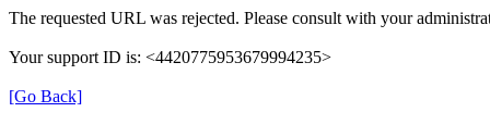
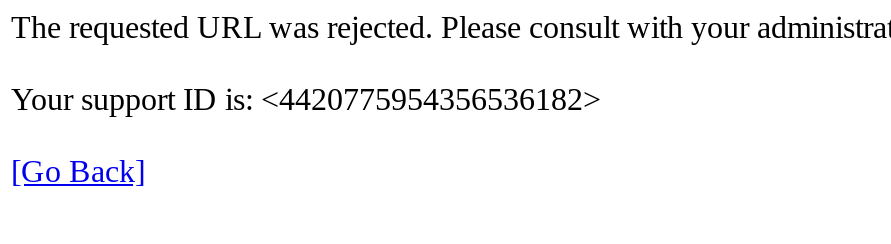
[9,48,331,66] Your support ID is: <4420775953679994235> -> [11,82,601,116] Your support ID is: <4420775954356536182>

